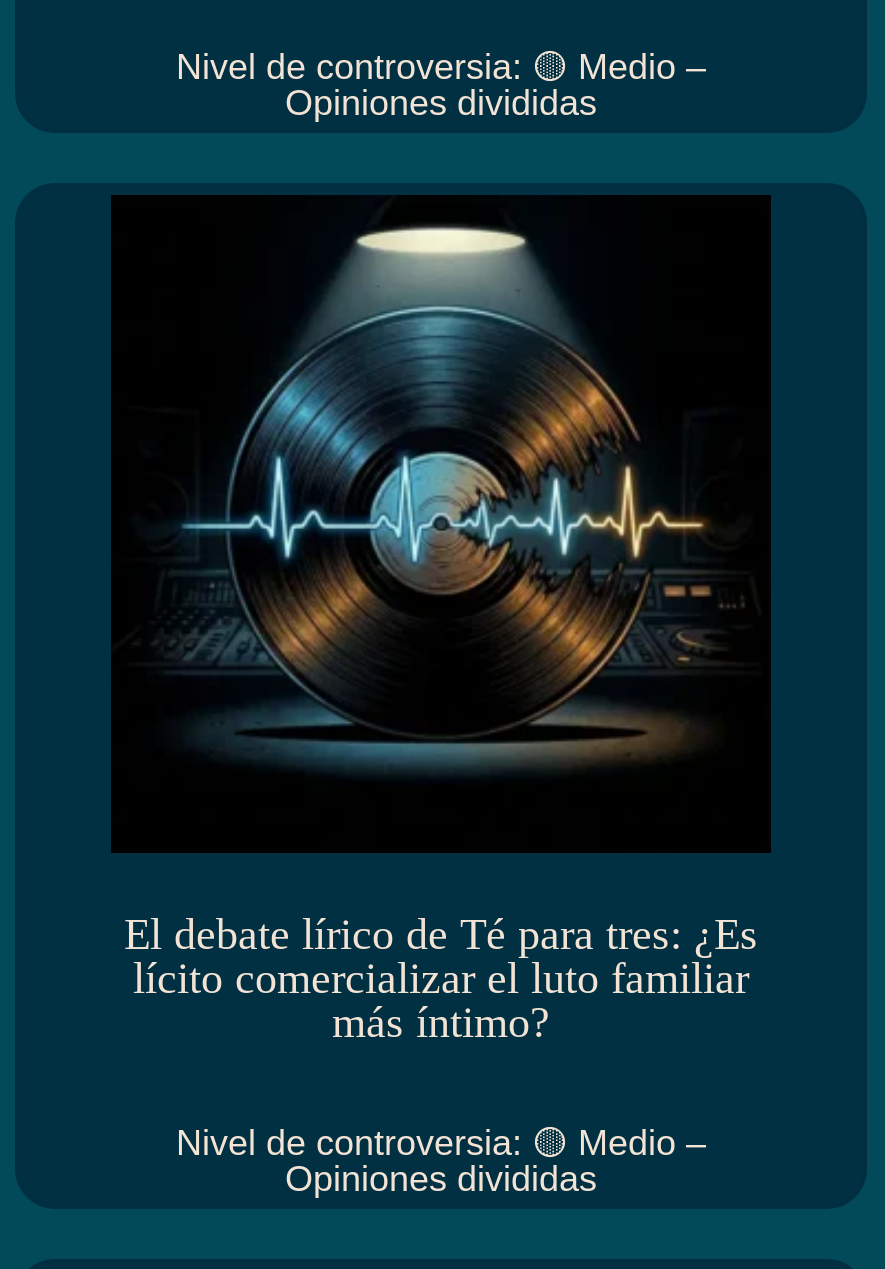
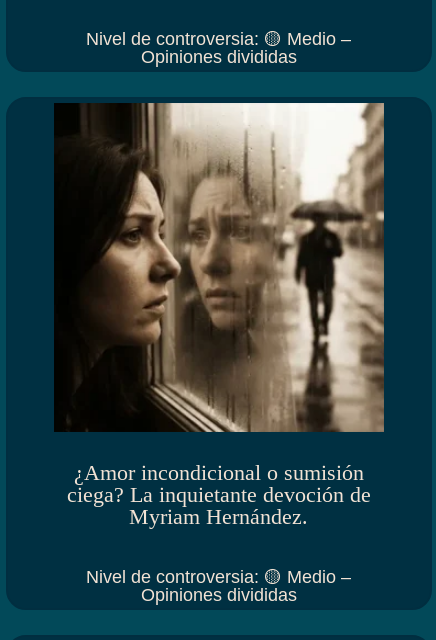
[124,193,773,1047] [image] | El debate lírico de Té para tres: ¿Es | lícito comercializar el luto familiar | más íntimo? -> [67,102,385,529] [image] | ¿Amor incondicional o sumisión | ciega? La inquietante devoción de | Myriam Hernández.

